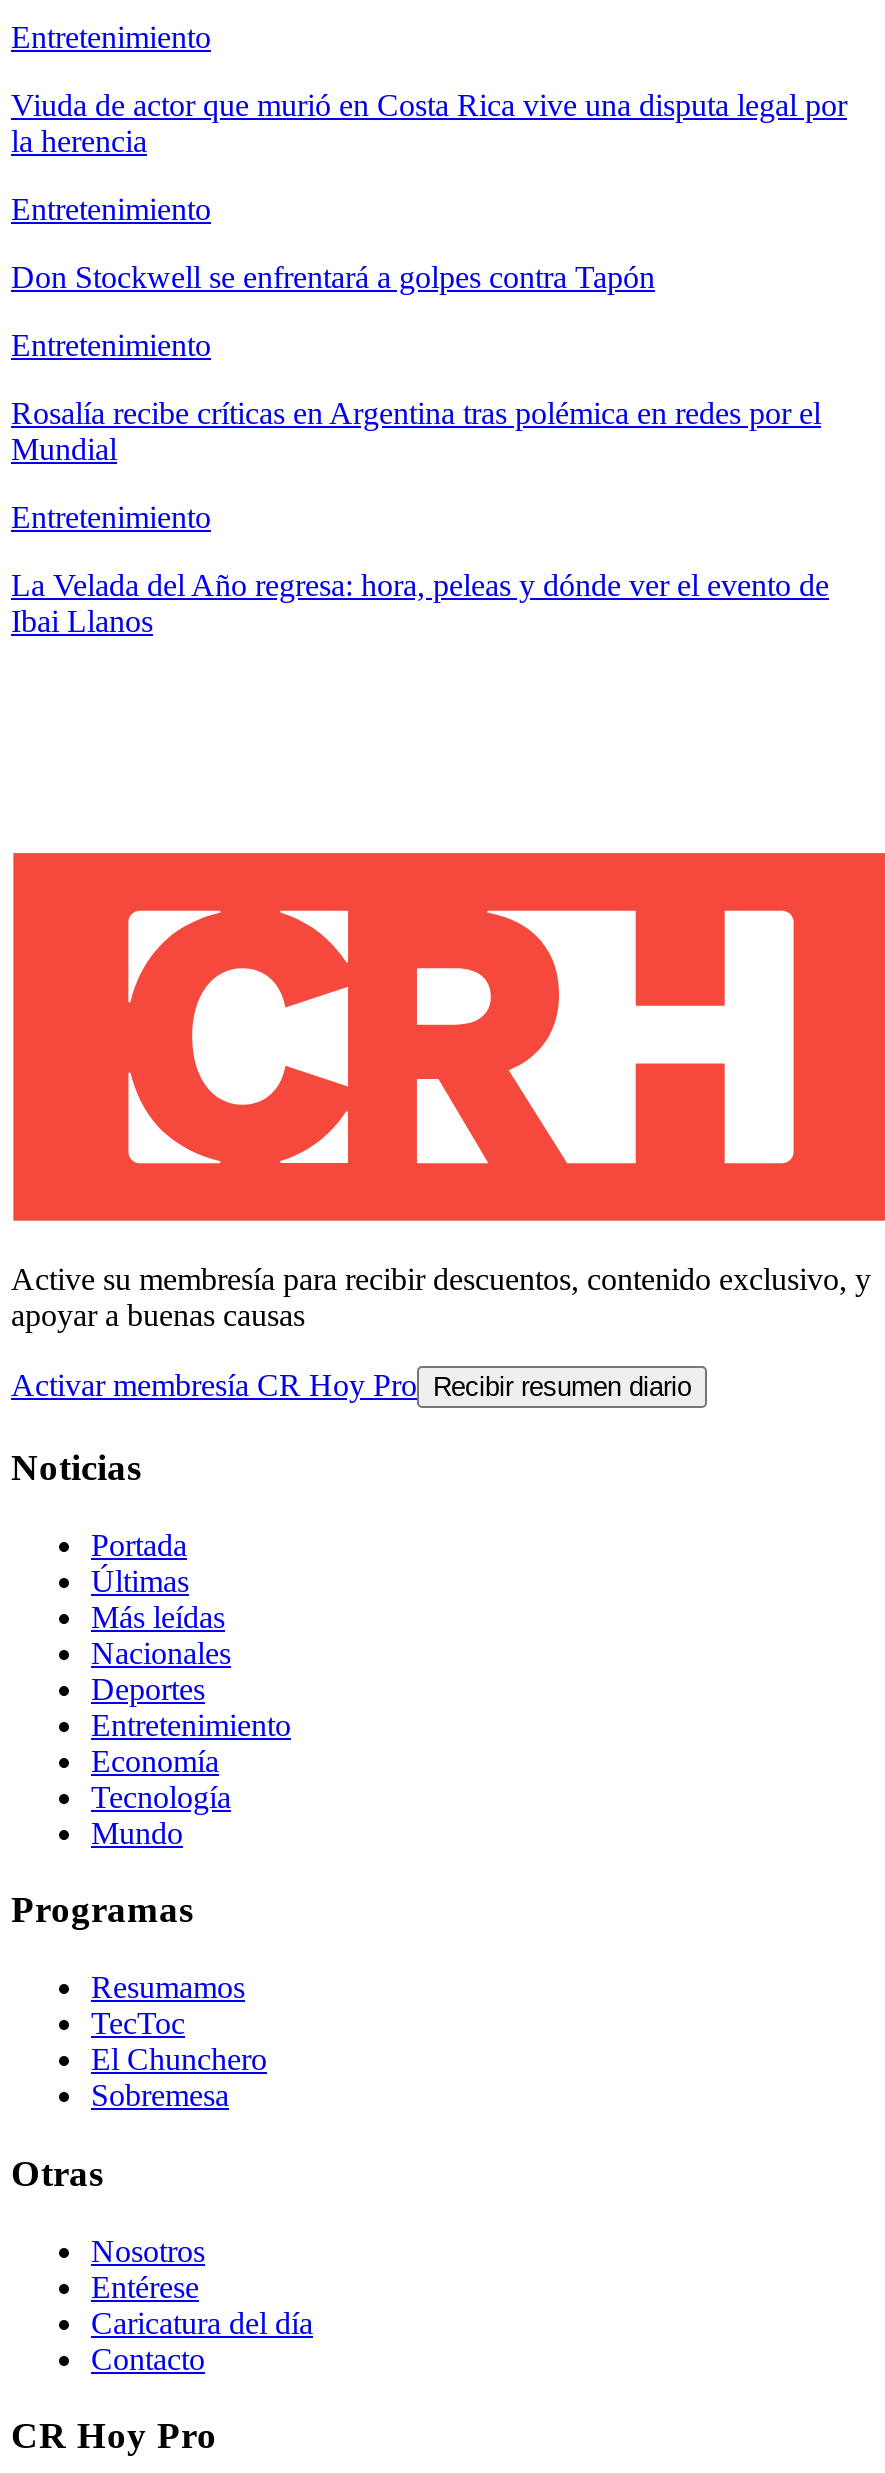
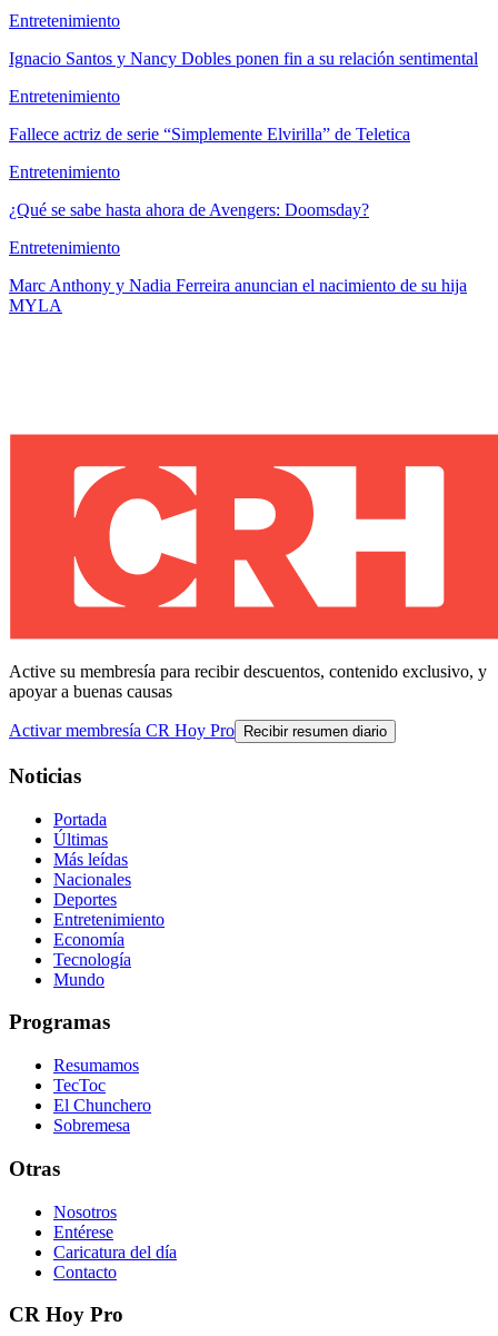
[11,88,847,158] Viuda de actor que murió en Costa Rica vive una disputa legal por | la herencia -> [9,49,478,68] Ignacio Santos y Nancy Dobles ponen fin a su relación sentimental
[11,260,655,294] Don Stockwell se enfrentará a golpes contra Tapón -> [9,125,410,144] Fallece actriz de serie “Simplemente Elvirilla” de Teletica
[11,396,821,466] Rosalía recibe críticas en Argentina tras polémica en redes por el | Mundial -> [9,200,369,219] ¿Qué se sabe hasta ahora de Avengers: Doomsday?
[11,568,829,638] La Velada del Año regresa: hora, peleas y dónde ver el evento de | Ibai Llanos -> [9,276,467,315] Marc Anthony y Nadia Ferreira anuncian el nacimiento de su hija | MYLA

